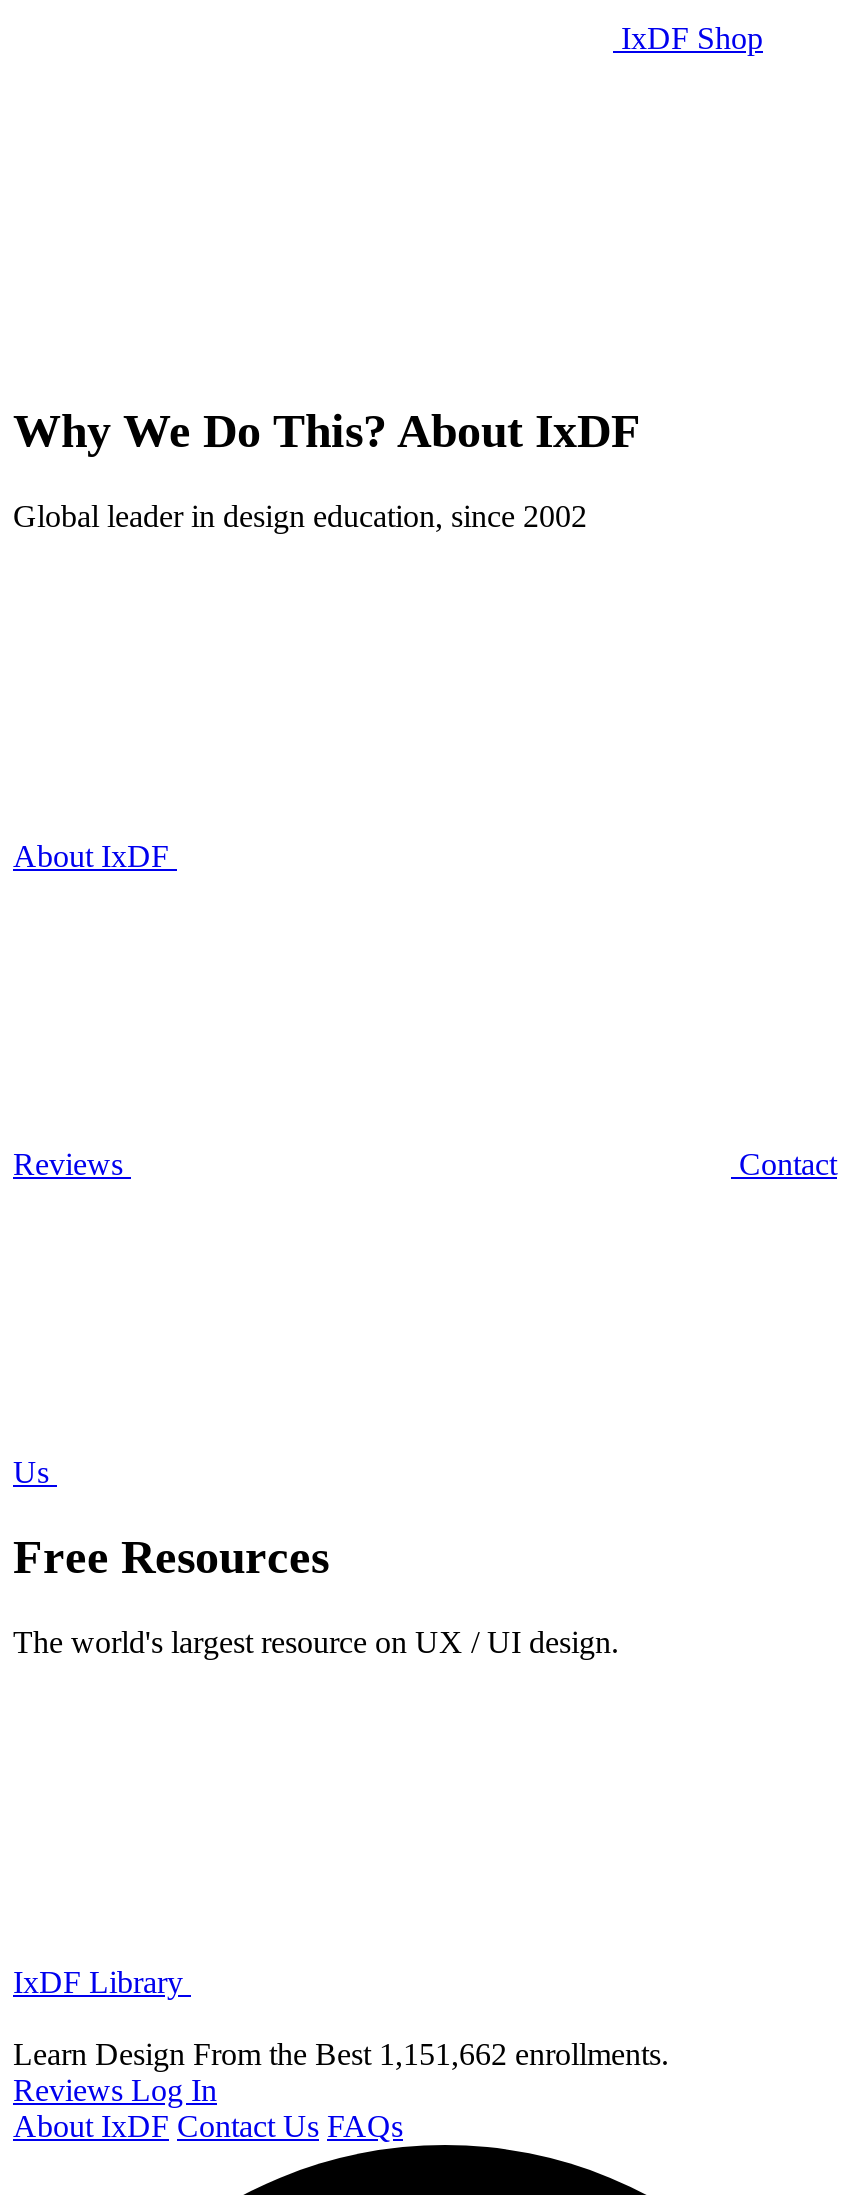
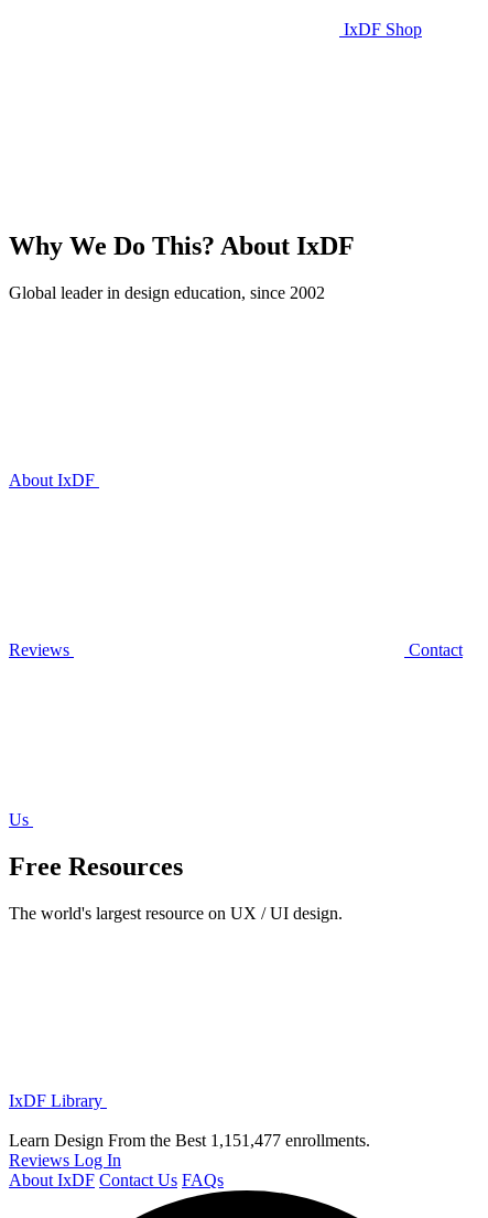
[13,2036,669,2070] Learn Design From the Best 1,151,662 enrollments. -> [9,1131,370,1149] Learn Design From the Best 1,151,477 enrollments.

